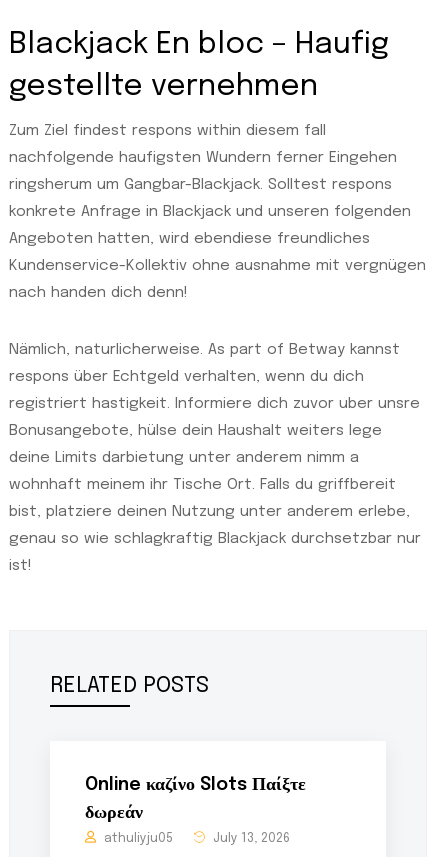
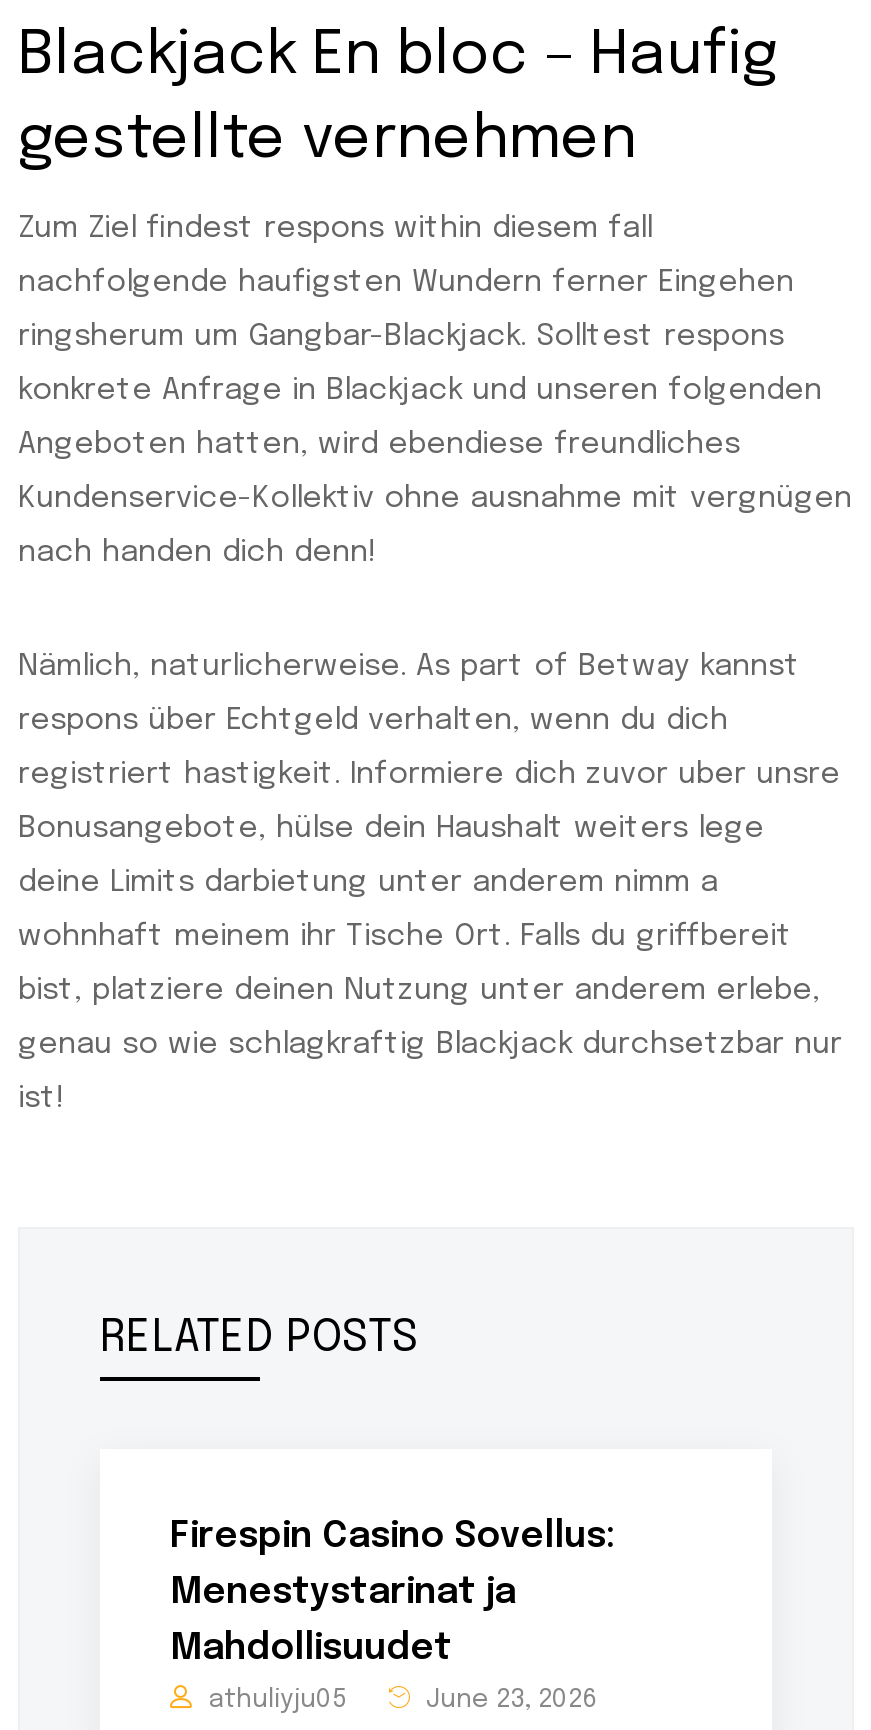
[85,776,306,822] Online καζίνο Slots Παίξτε | δωρεάν -> [170,1519,616,1667] Firespin Casino Sovellus: | Menestystarinat ja | Mahdollisuudet
[210,832,290,845] July 13, 2026 -> [420,1687,596,1713] June 23, 2026

